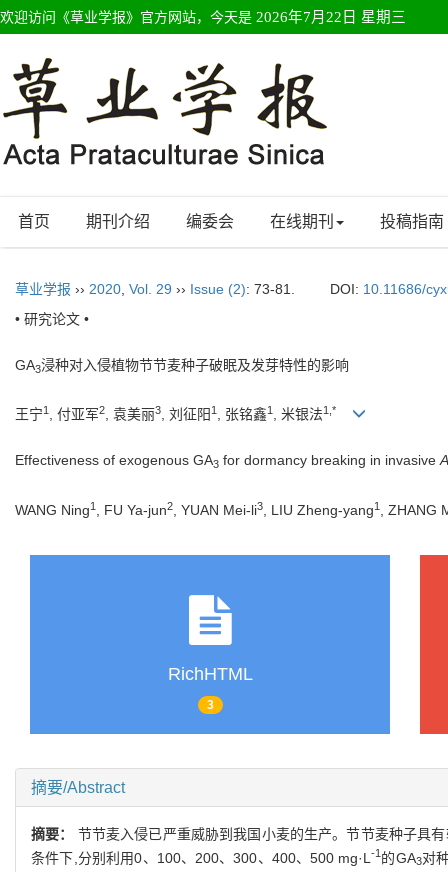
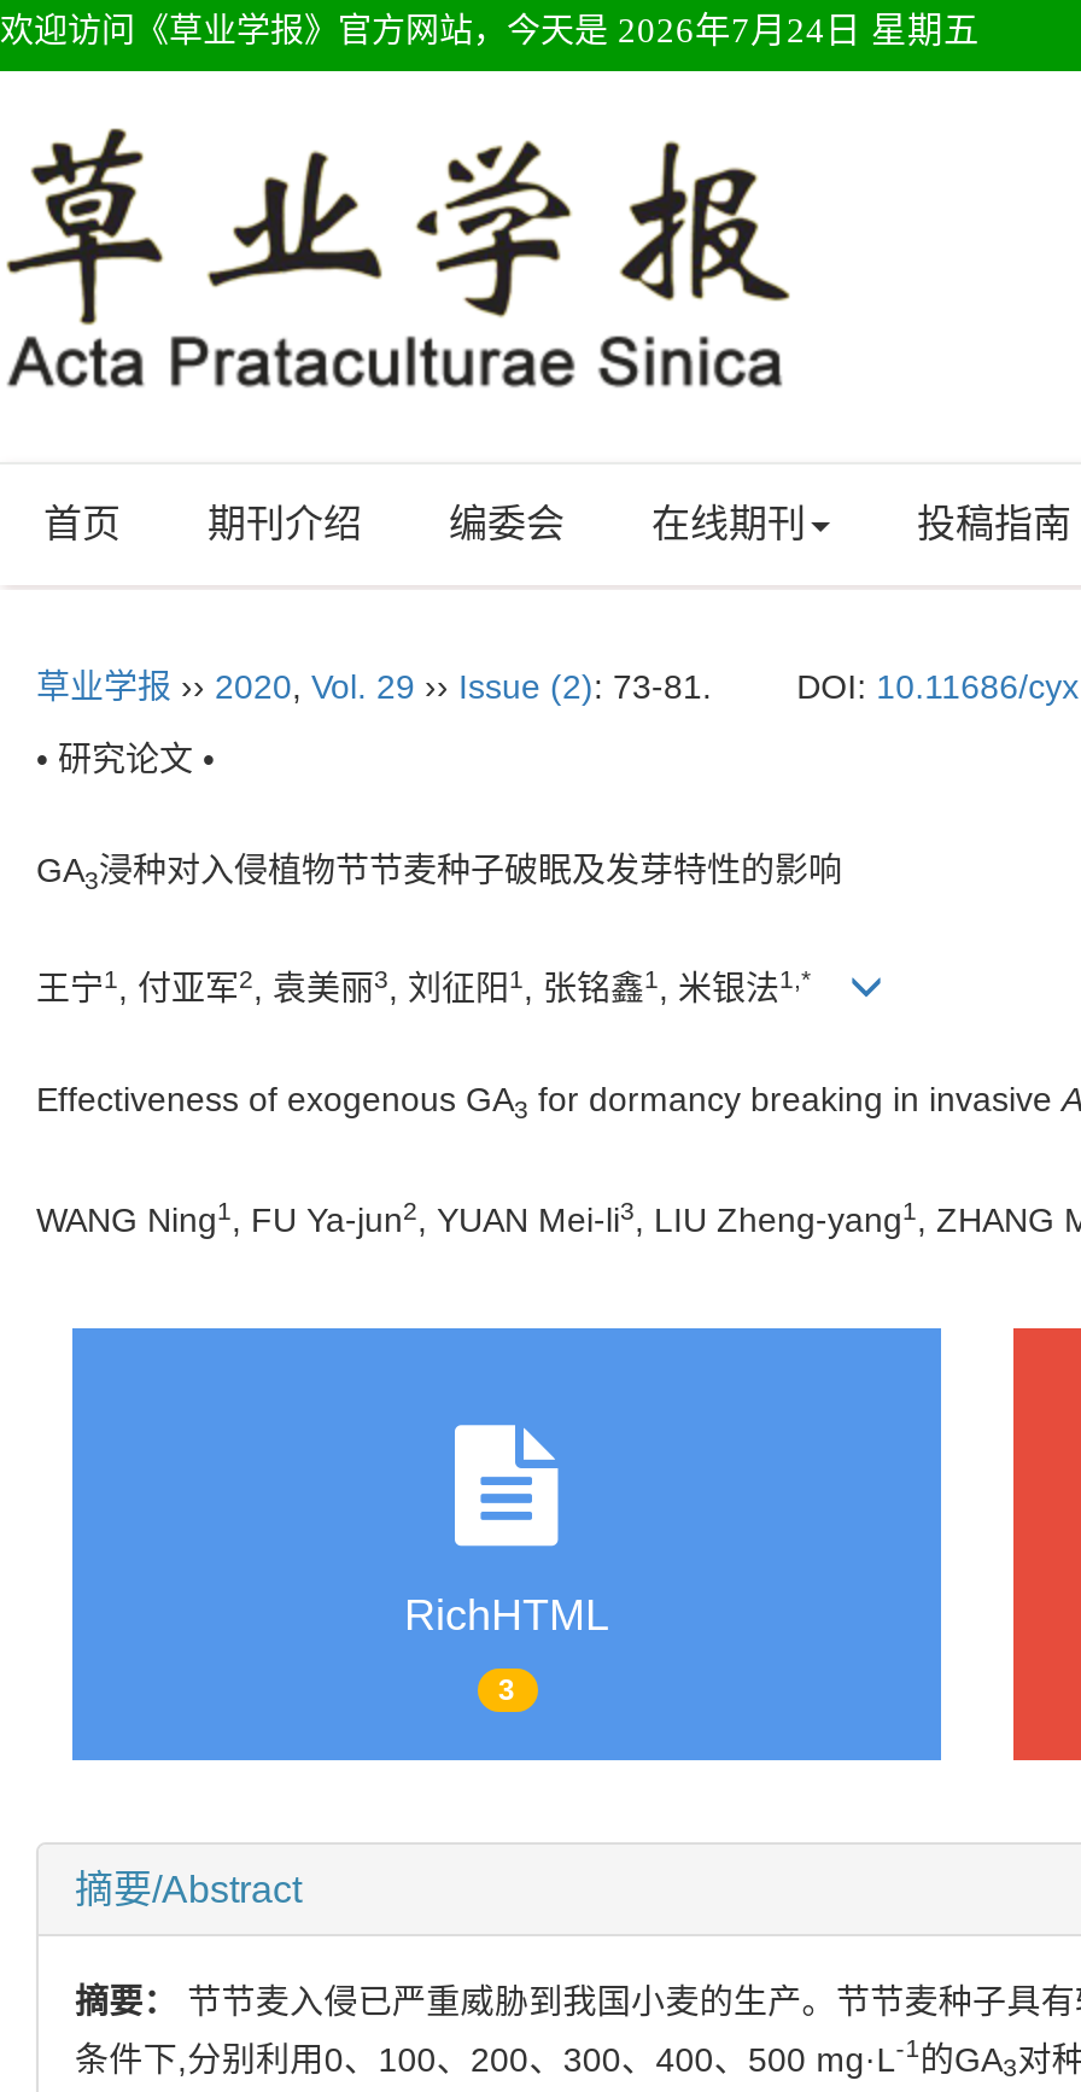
[0,9,406,25] 欢迎访问《草业学报》官方网站，今天是2026年7月22日 星期三 -> [0,11,980,49] 欢迎访问《草业学报》官方网站，今天是2026年7月24日 星期五

